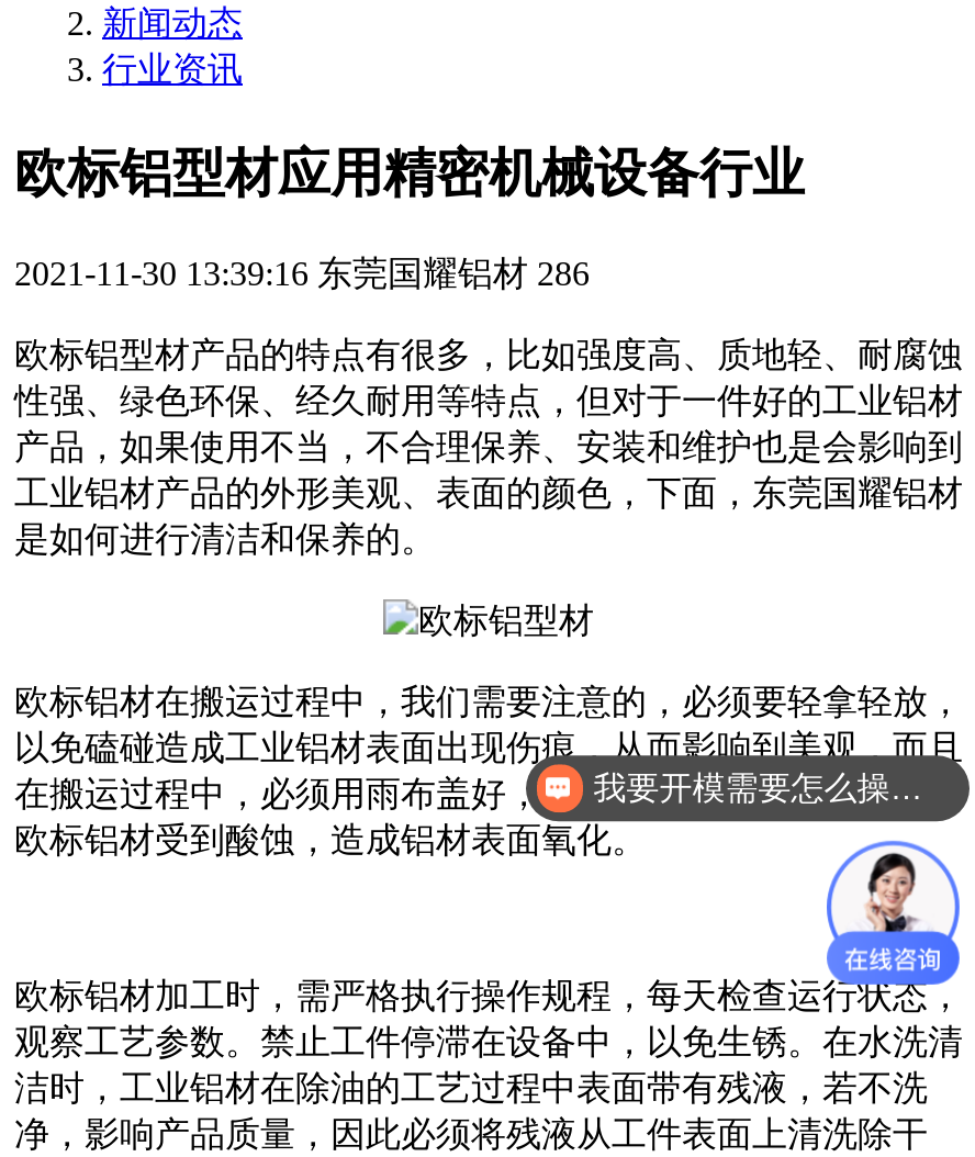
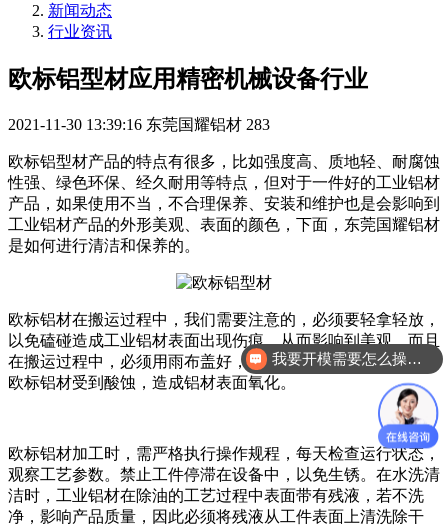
[14,254,590,292] 2021-11-30 13:39:16 东莞国耀铝材 286 -> [8,116,270,133] 2021-11-30 13:39:16 东莞国耀铝材 283

